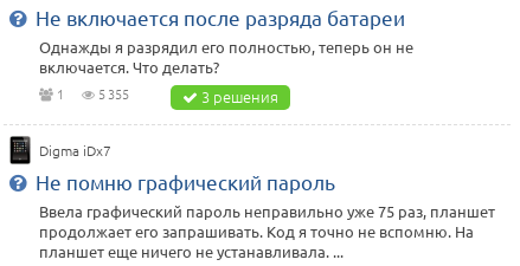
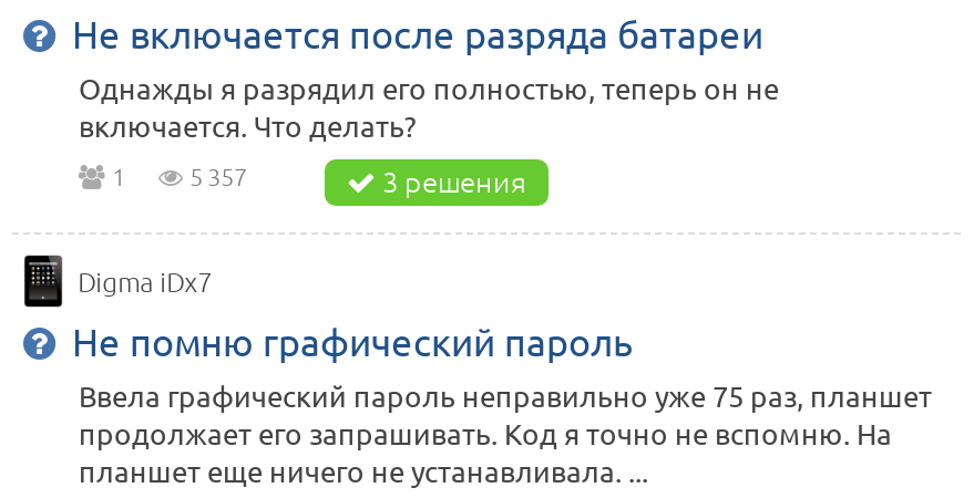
[53,84,129,102] 1 5 355 -> [105,156,247,192] 1 5 357

